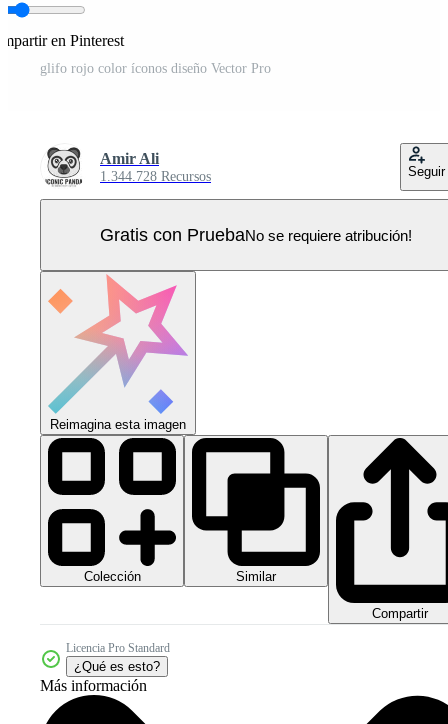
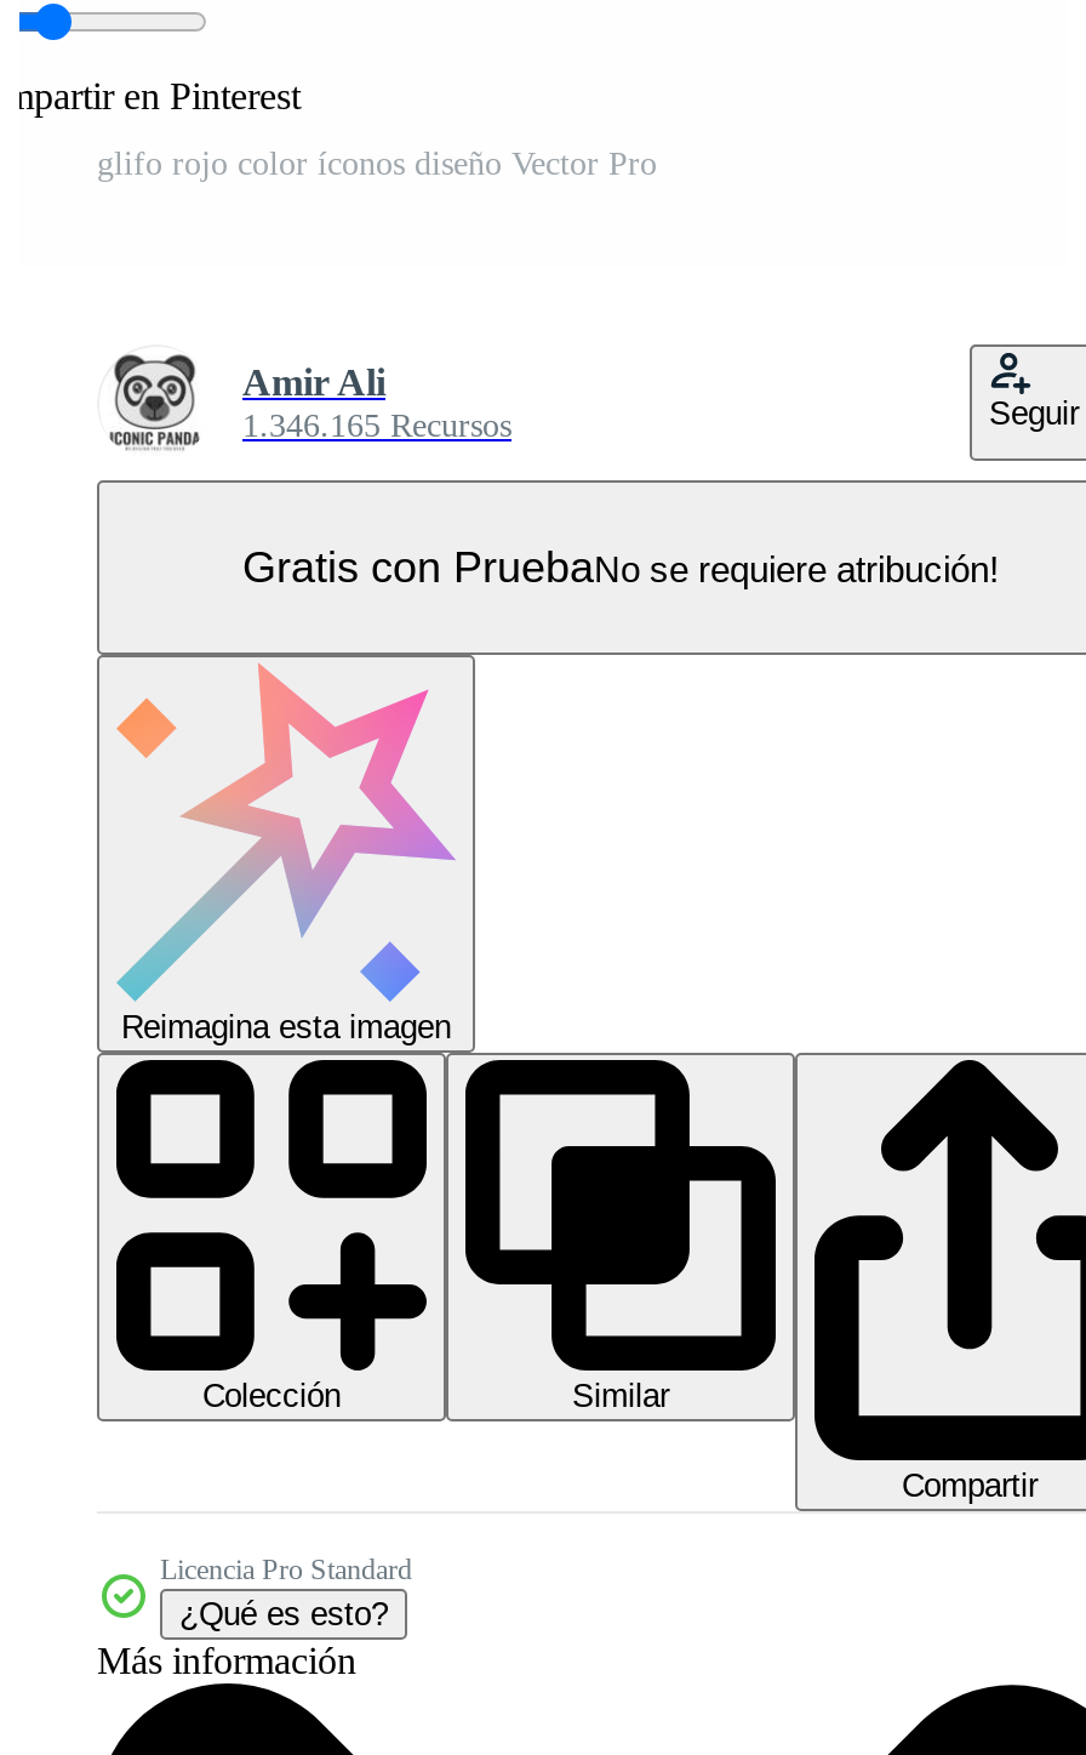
[100,169,211,184] 1.344.728 Recursos -> [242,409,511,445] 1.346.165 Recursos

